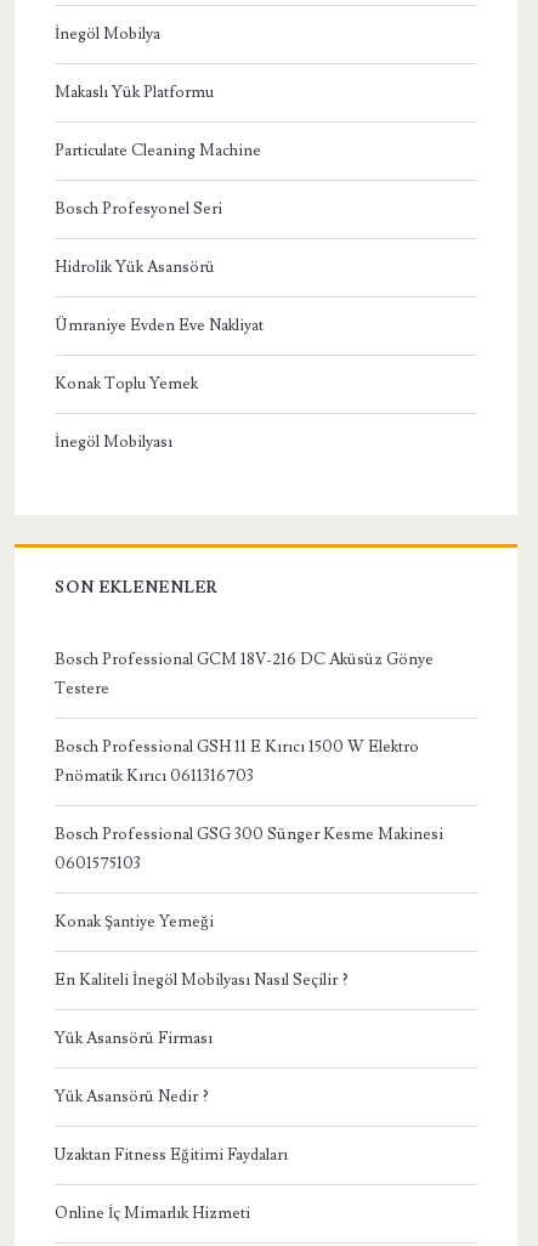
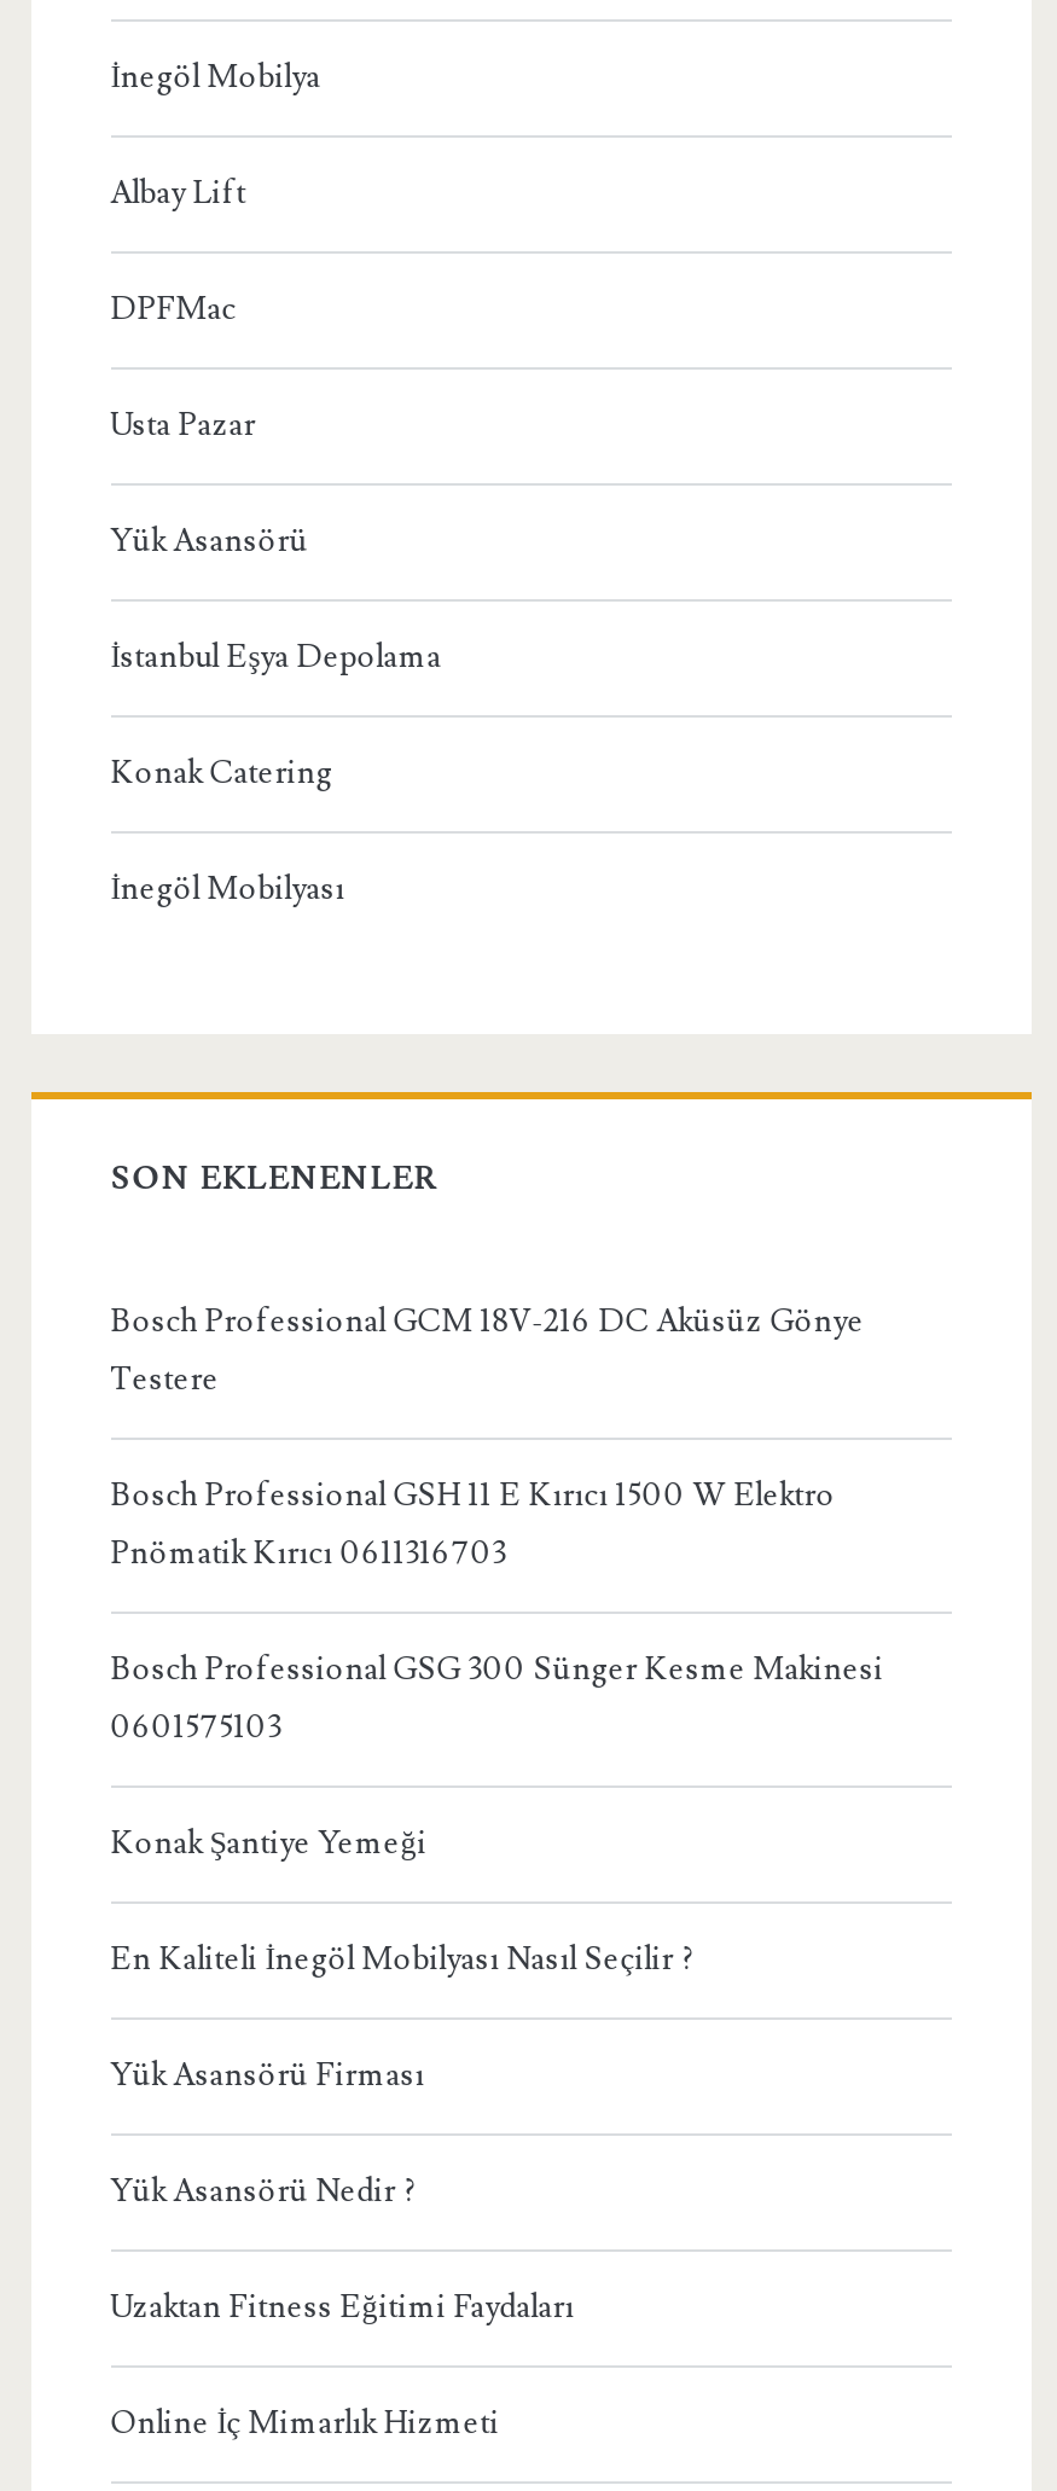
[54,82,213,101] Makaslı Yük Platformu -> [111,173,246,211] Albay Lift
[54,140,261,160] Particulate Cleaning Machine -> [111,289,236,327] DPFMac
[54,199,222,218] Bosch Profesyonel Seri -> [111,405,256,443] Usta Pazar
[54,257,215,276] Hidrolik Yük Asansörü -> [111,521,309,559] Yük Asansörü
[54,315,263,335] Ümraniye Evden Eve Nakliyat -> [111,637,442,675] İstanbul Eşya Depolama
[54,373,198,393] Konak Toplu Yemek -> [111,753,333,791] Konak Catering

